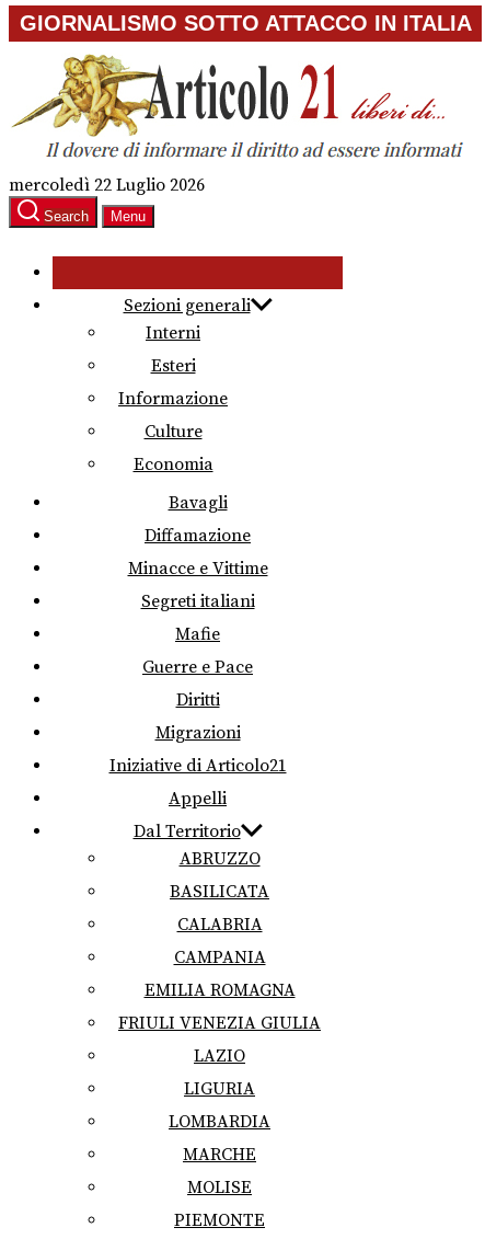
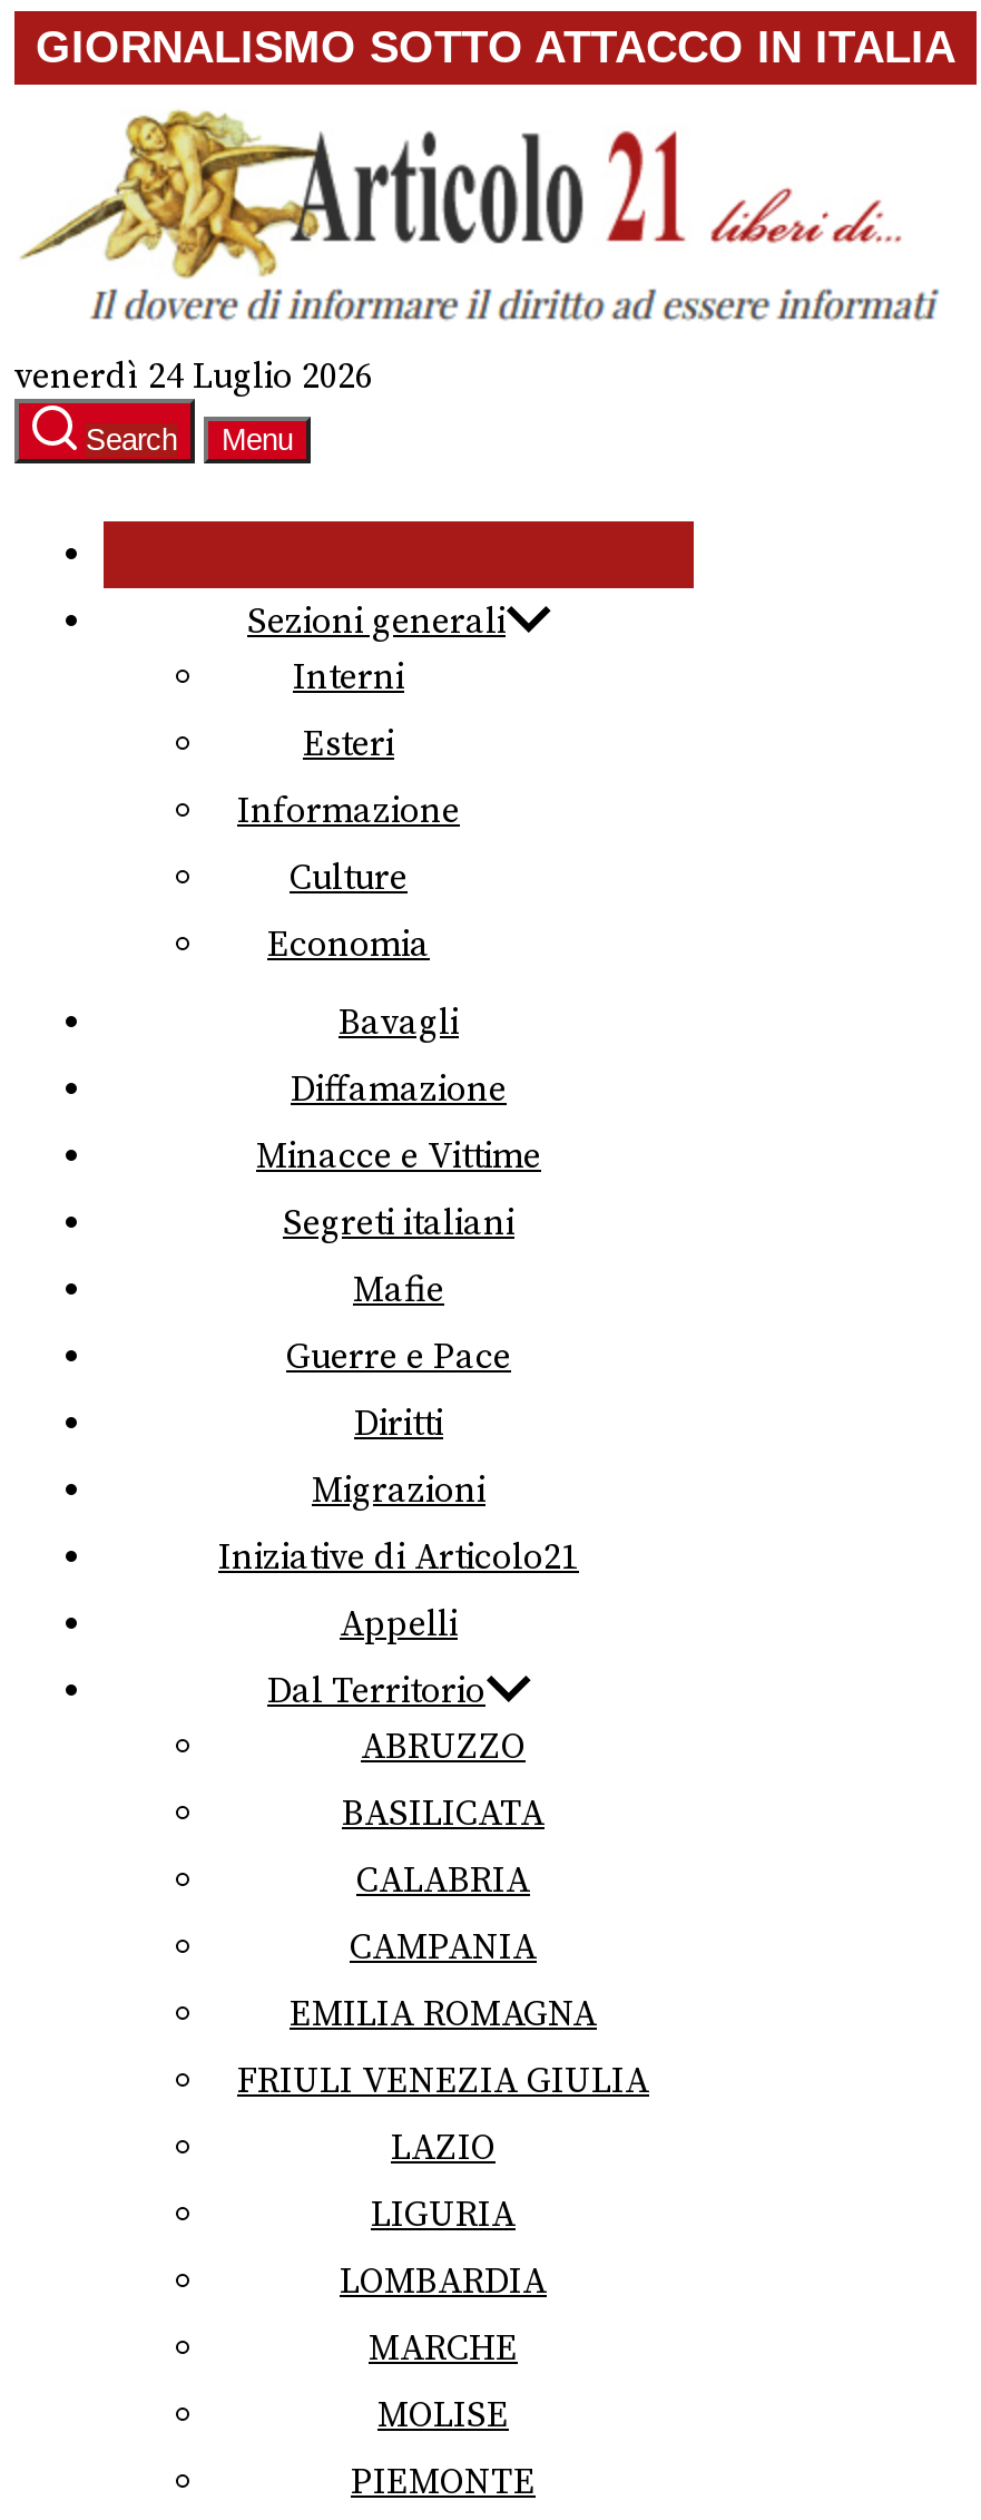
[9,174,205,196] mercoledì 22 Luglio 2026 -> [14,354,373,399] venerdì 24 Luglio 2026

